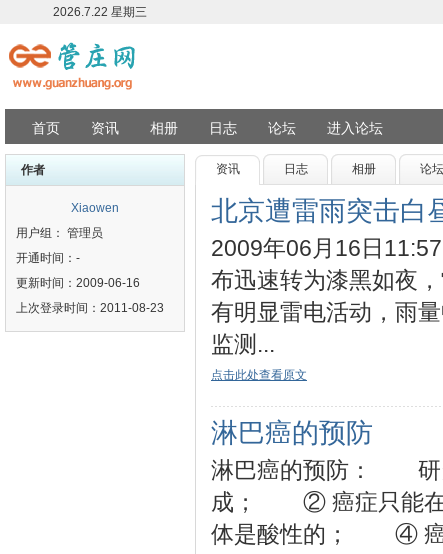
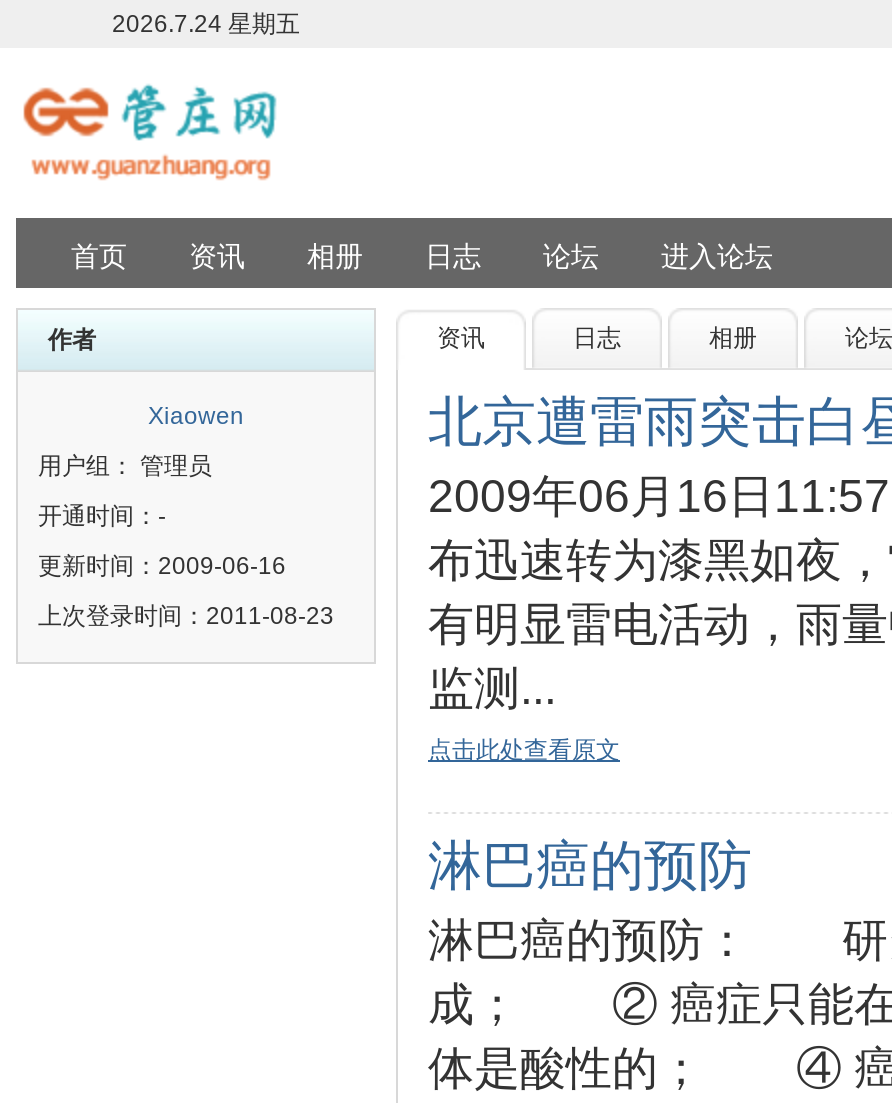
[53,5,147,19] 2026.7.22 星期三 -> [112,10,300,38] 2026.7.24 星期五

